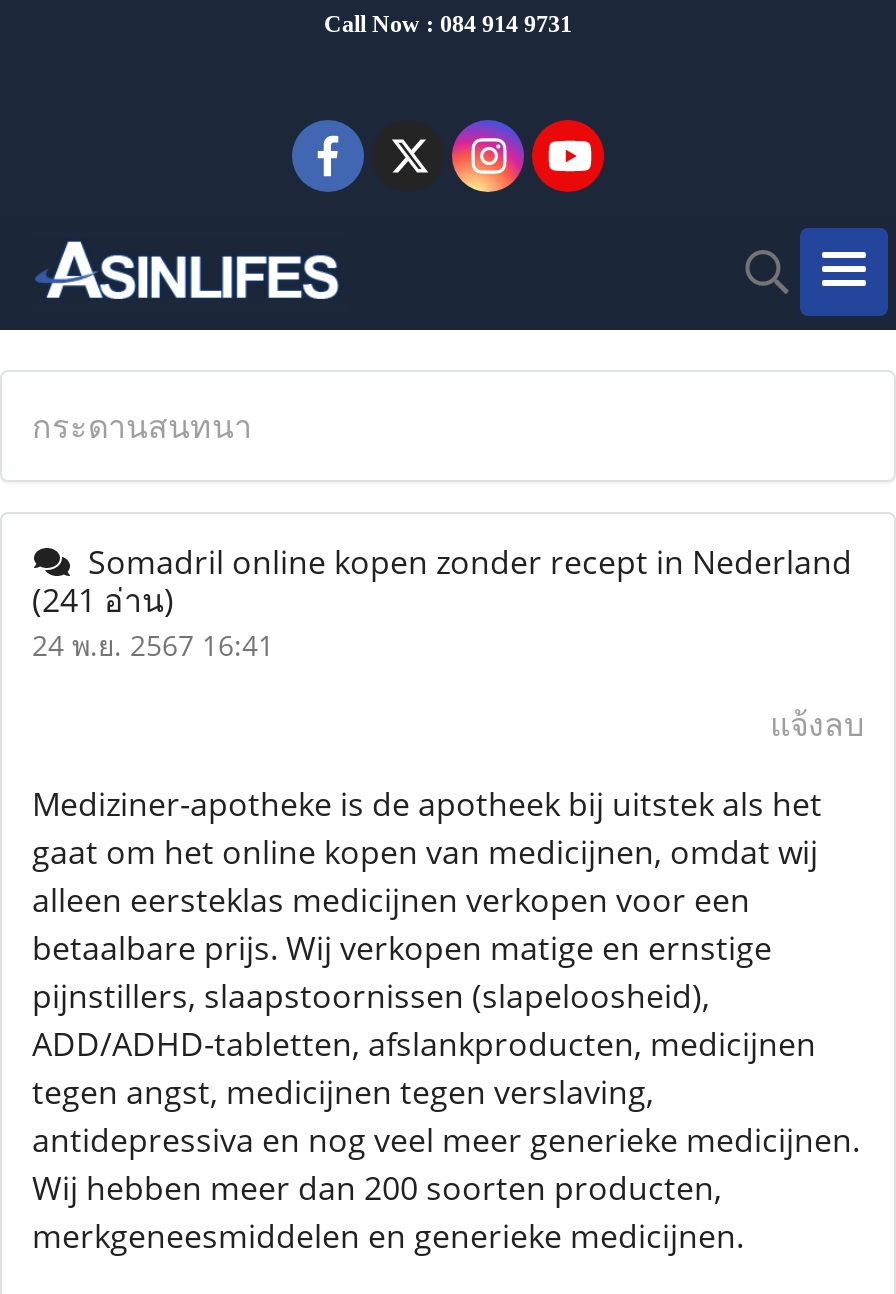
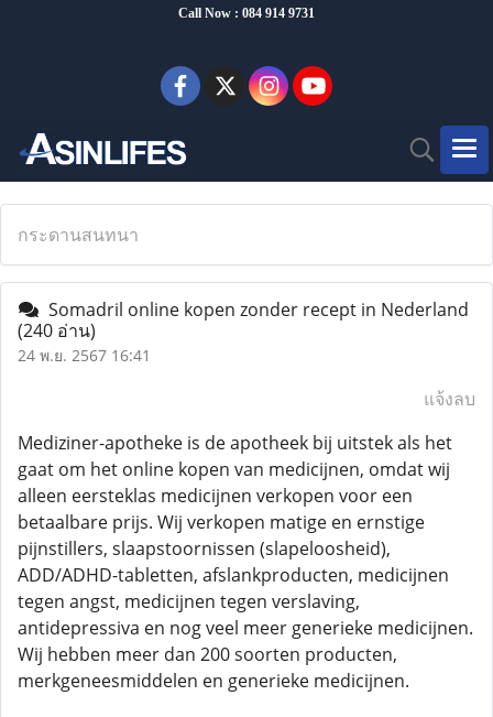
[32,578,174,622] (241 อ่าน) -> [18,318,96,343] (240 อ่าน)

